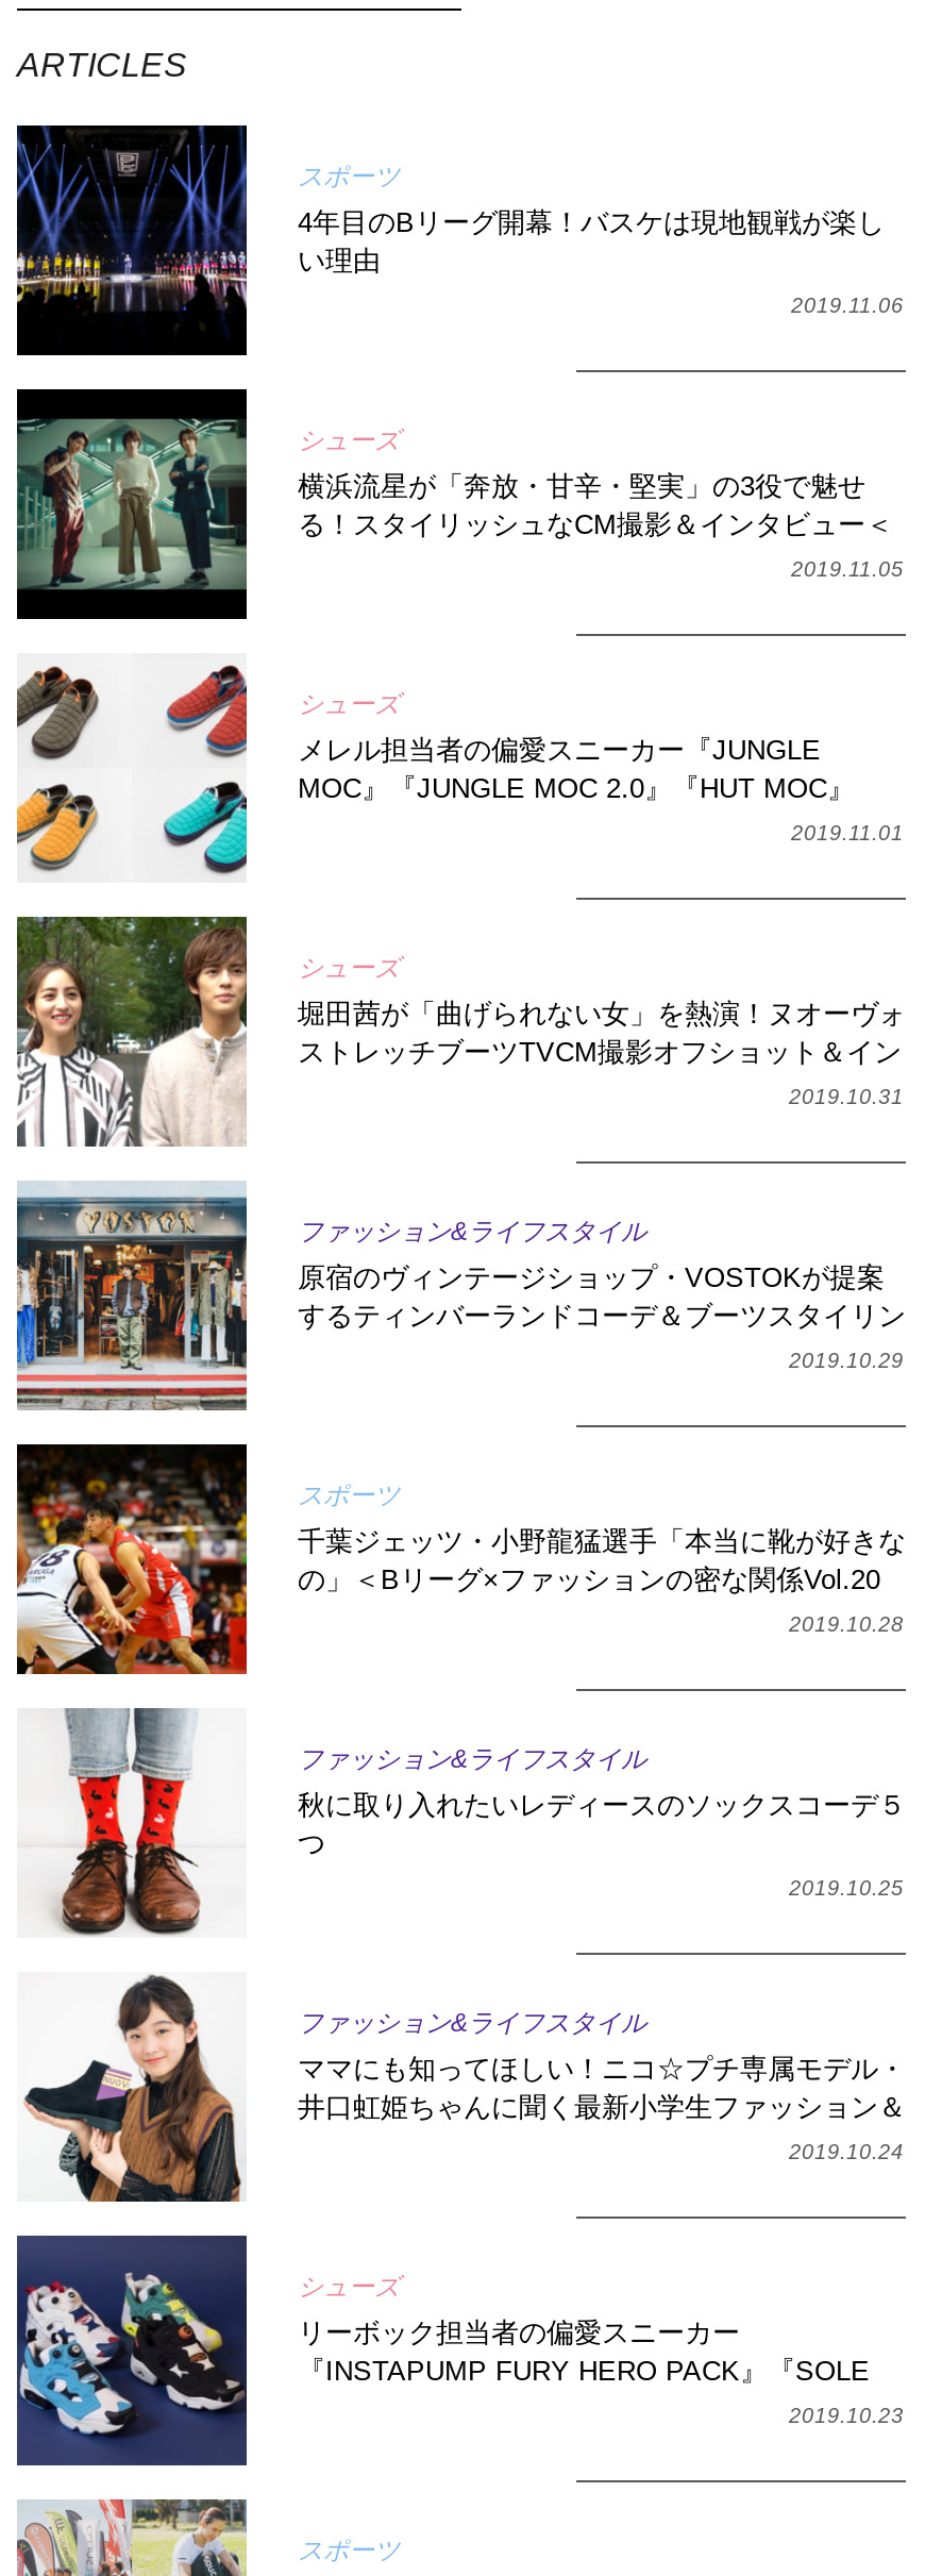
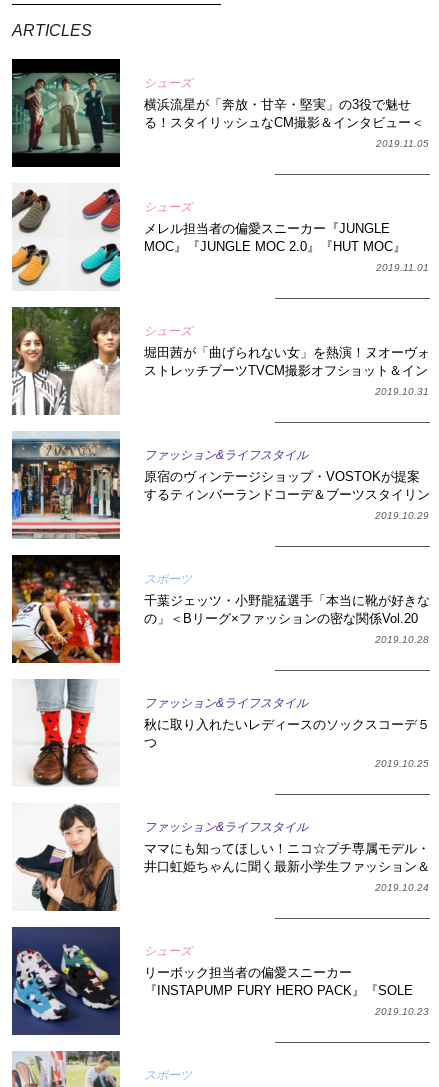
[15,126,904,325] [image] | スポーツ | 4年目のBリーグ開幕！バスケは現地観戦が楽し | い理由 | 2019.11.06 -> none

